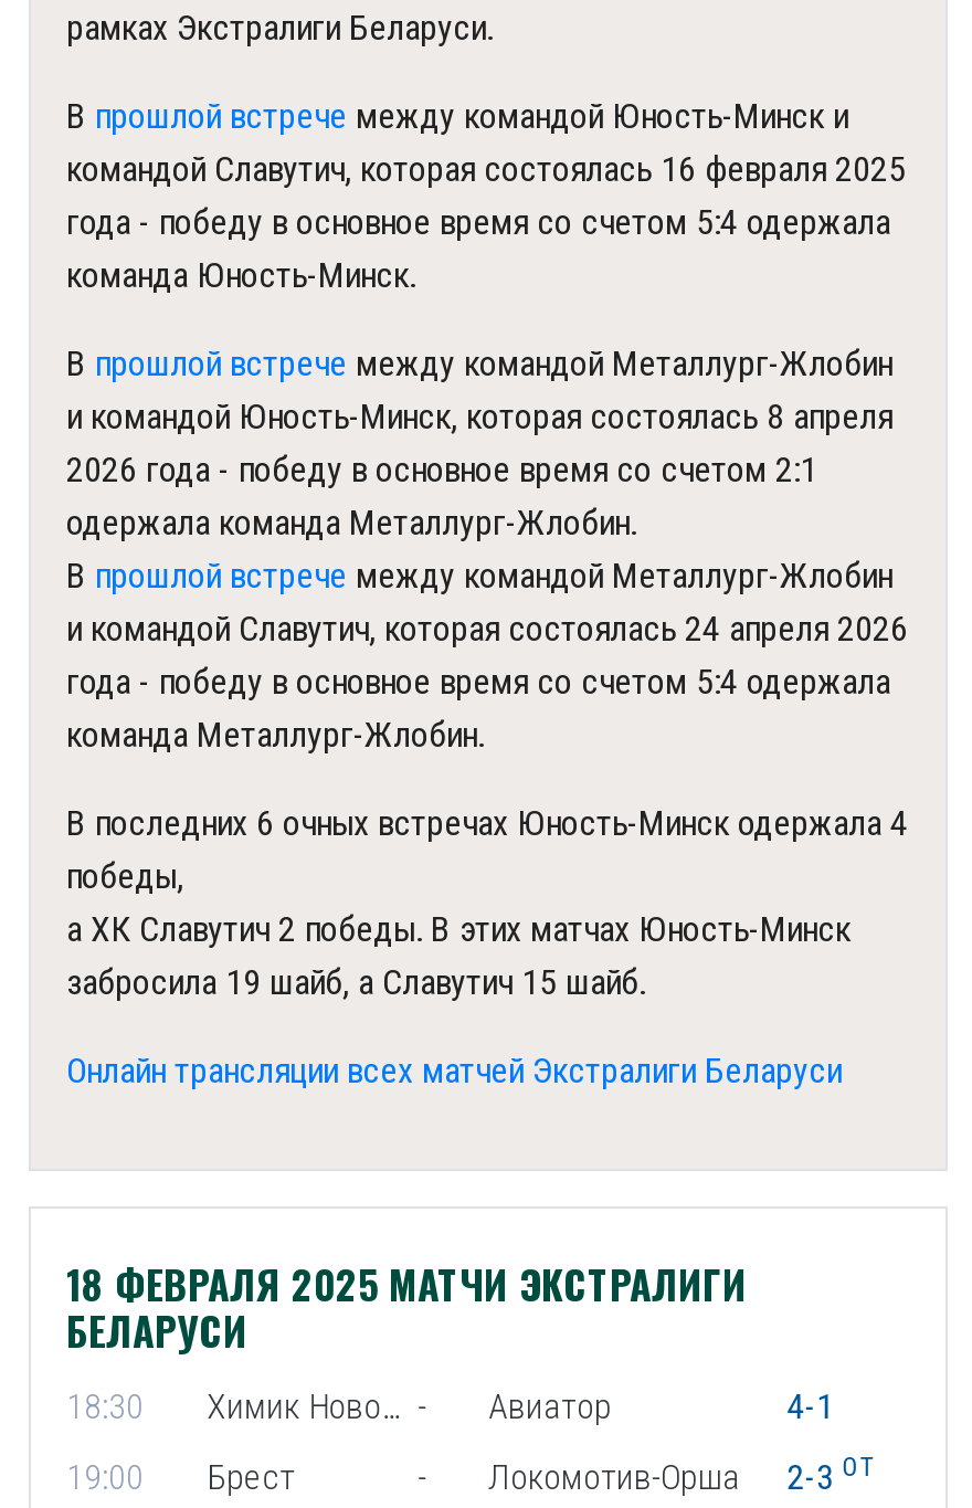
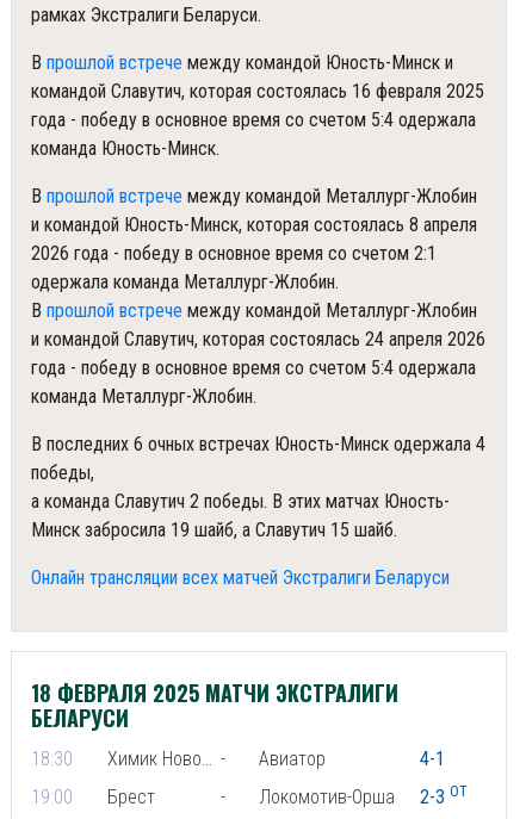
[66,907,850,1002] а ХК Славутич 2 победы. В этих матчах Юность-Минск | забросила 19 шайб, а Славутич 15 шайб. -> [31,490,450,541] а команда Славутич 2 победы. В этих матчах Юность- | Минск забросила 19 шайб, а Славутич 15 шайб.

